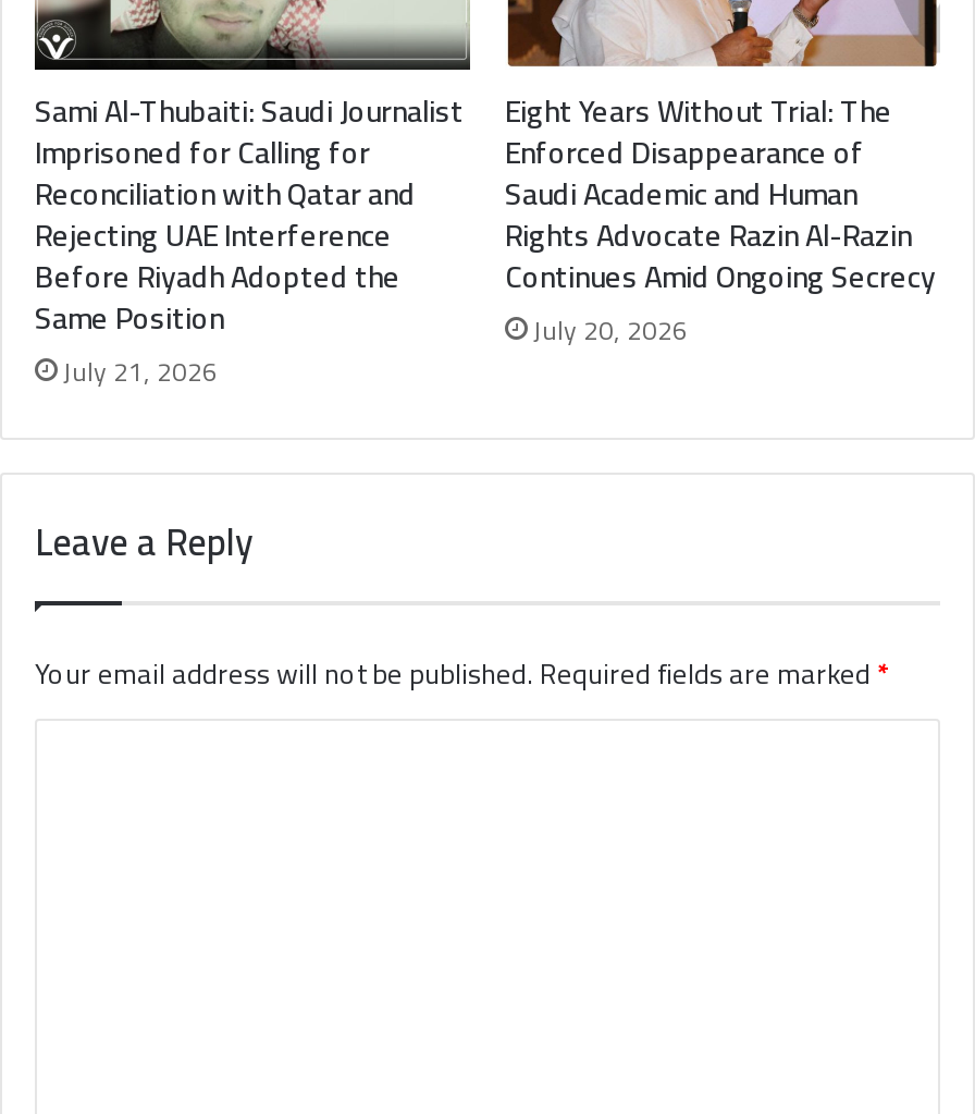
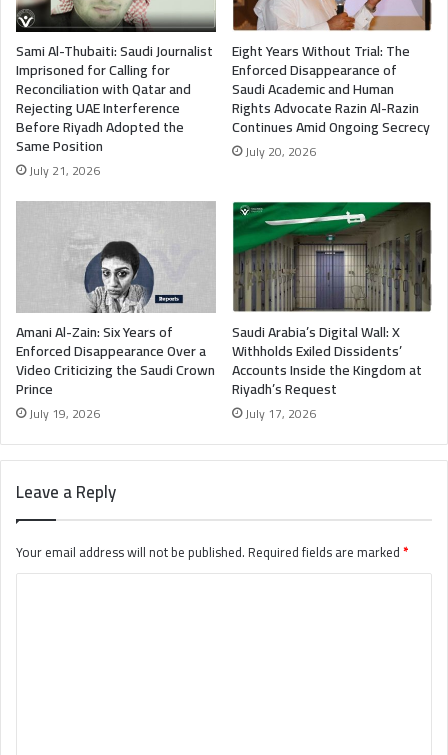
none -> [16,201,216,425] [image] | Amani Al-Zain: Six Years of | Enforced Disappearance Over a | Video Criticizing the Saudi Crown | Prince | July 19, 2026
none -> [232,201,432,425] [image] | Saudi Arabia’s Digital Wall: X | Withholds Exiled Dissidents’ | Accounts Inside the Kingdom at | Riyadh’s Request | July 17, 2026

